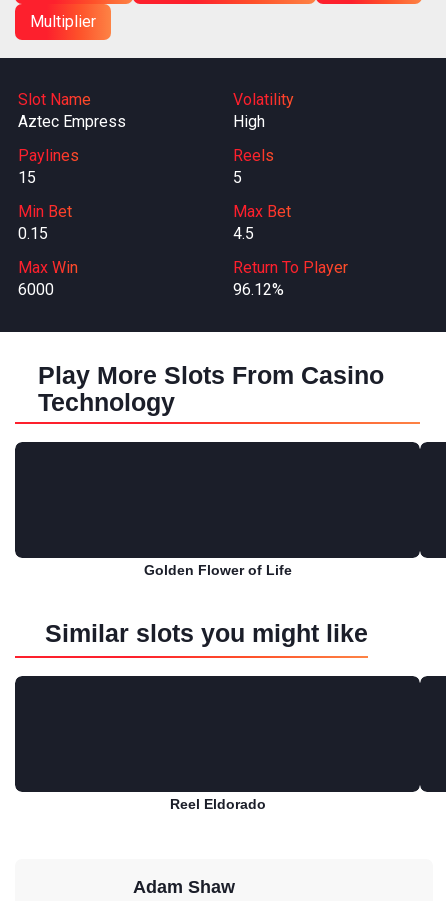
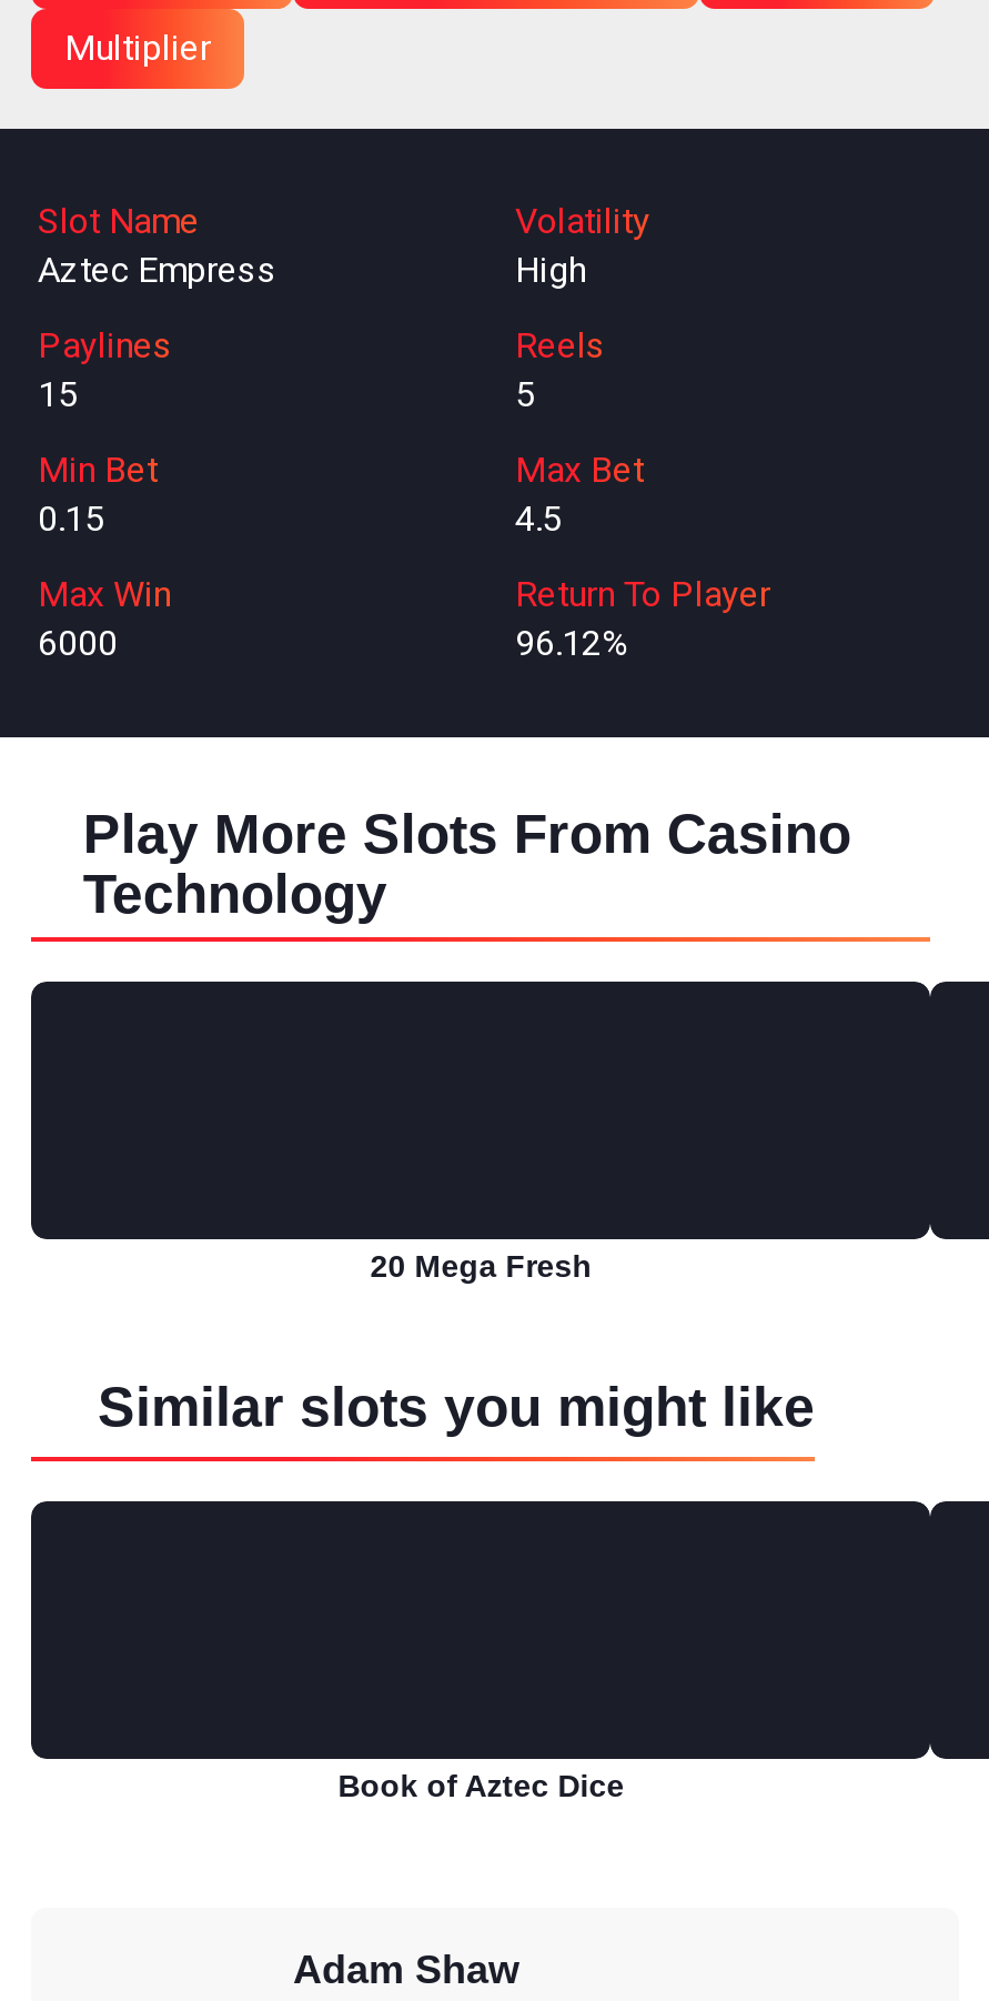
[144,562,292,578] Golden Flower of Life -> [370,1248,592,1284] 20 Mega Fresh
[170,796,266,812] Reel Eldorado -> [338,1768,624,1803] Book of Aztec Dice

